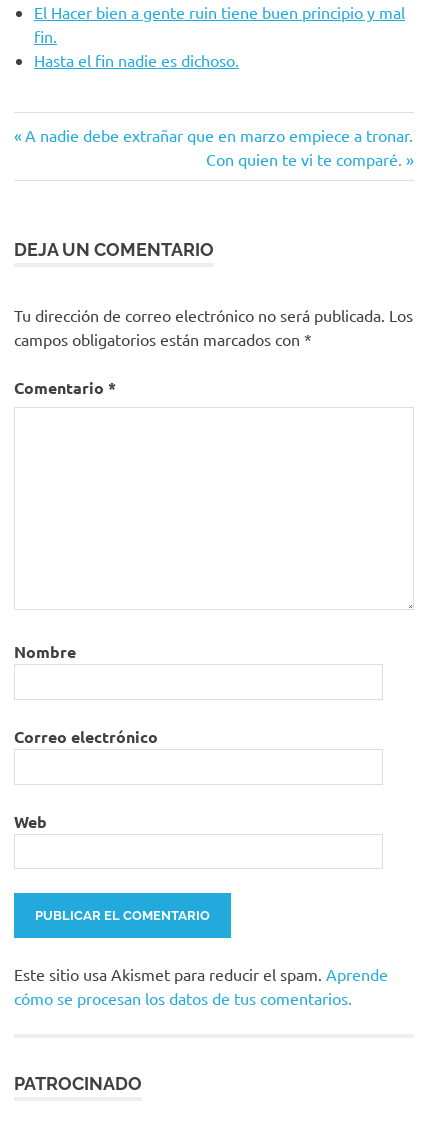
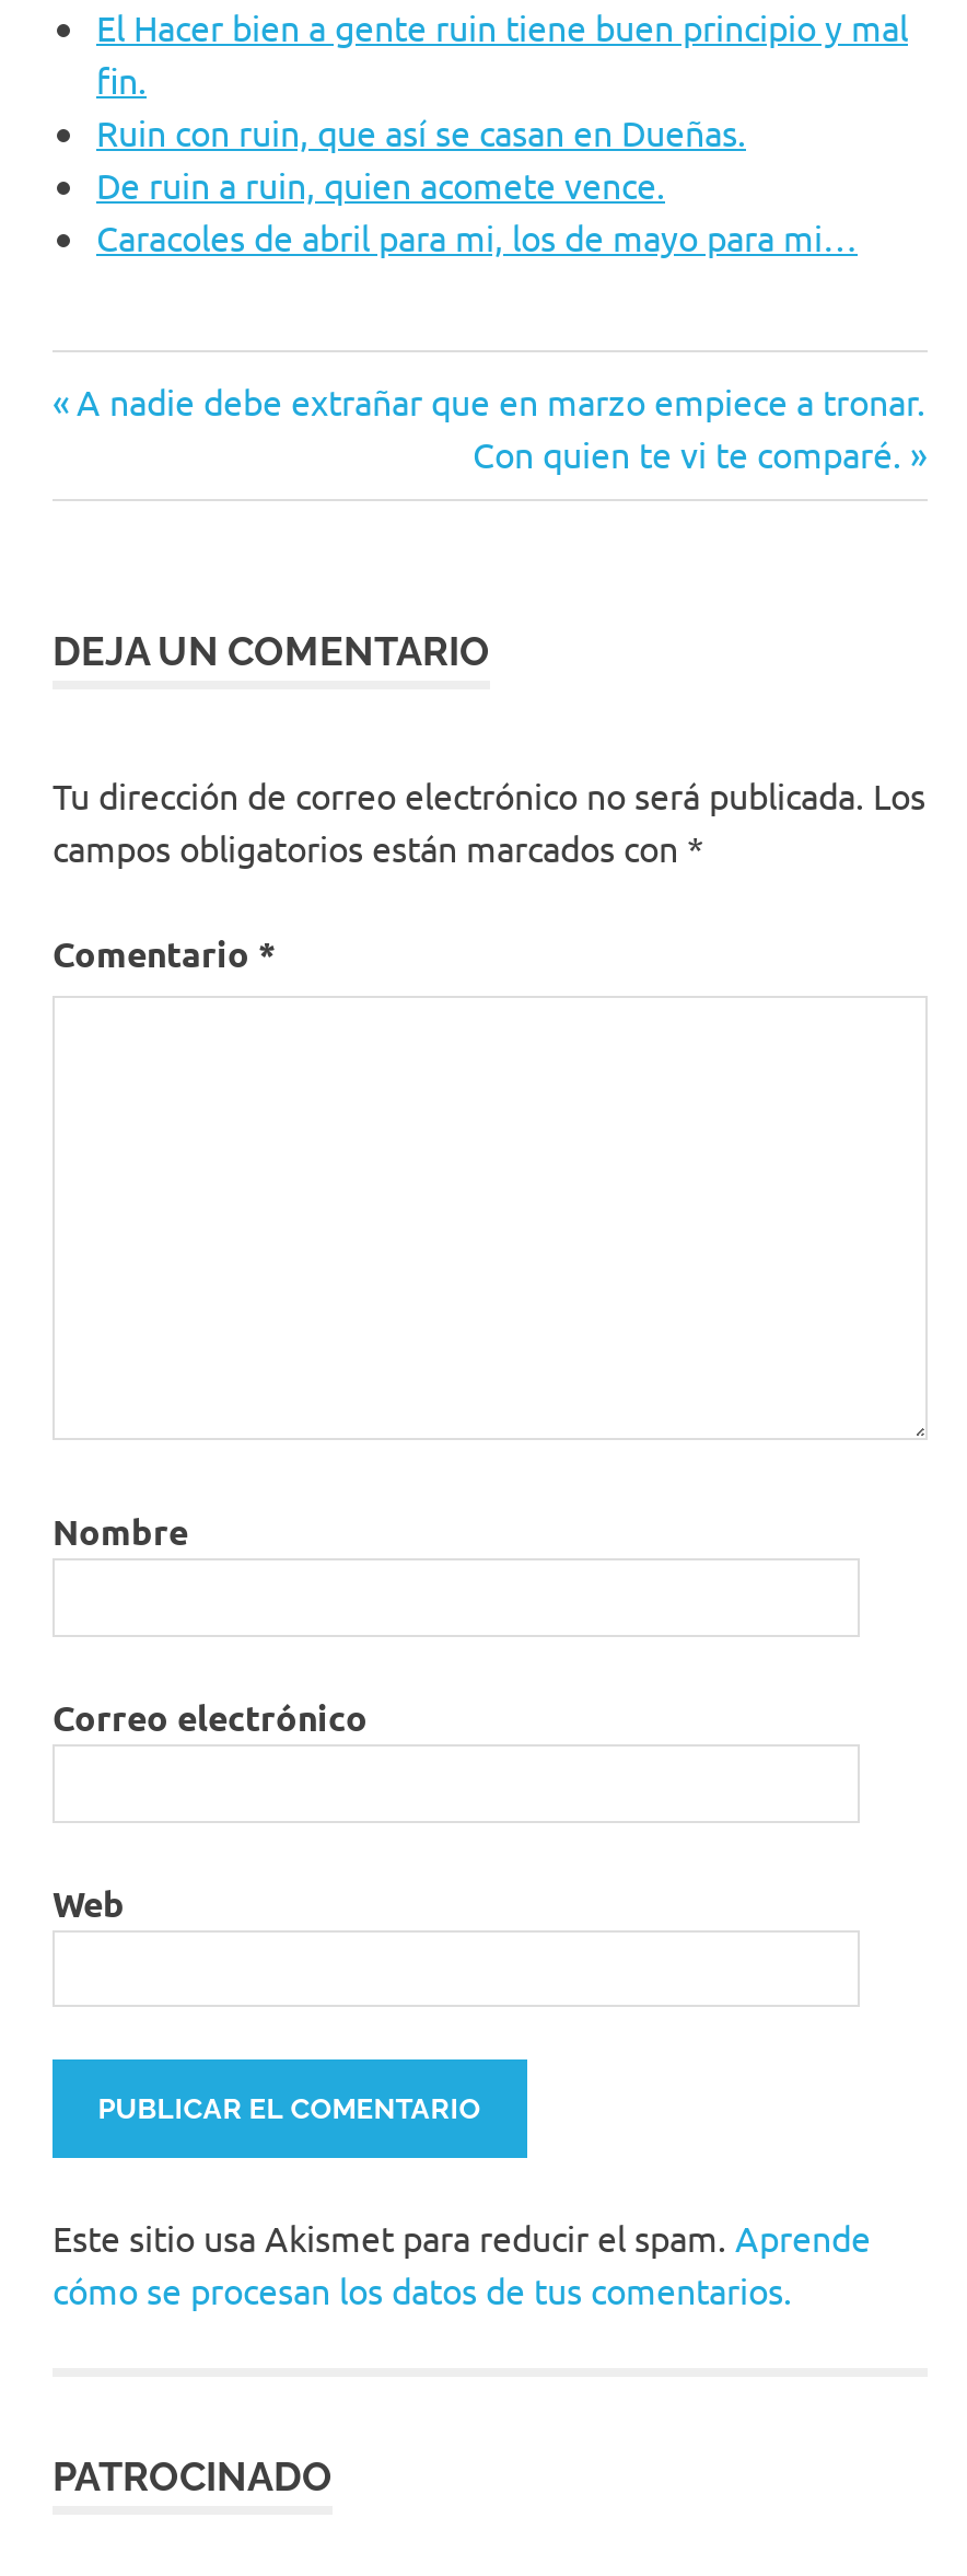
[34,50,239,70] Hasta el fin nadie es dichoso. -> [96,110,858,259] Ruin con ruin, que así se casan en Dueñas. | De ruin a ruin, quien acomete vence. | Caracoles de abril para mi, los de mayo para mi…

